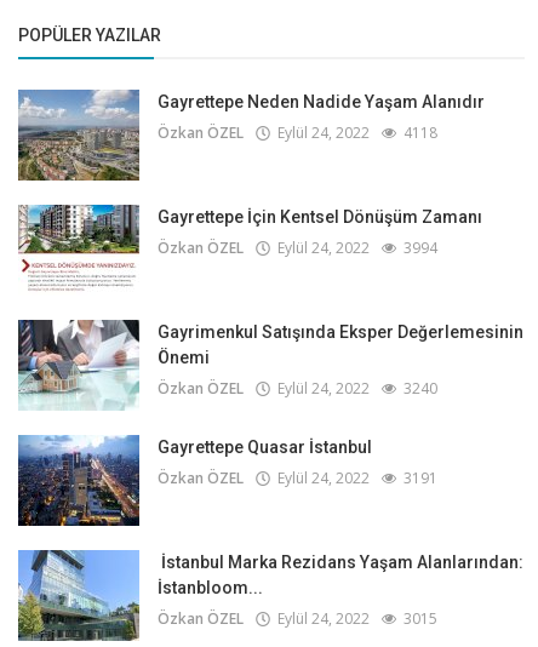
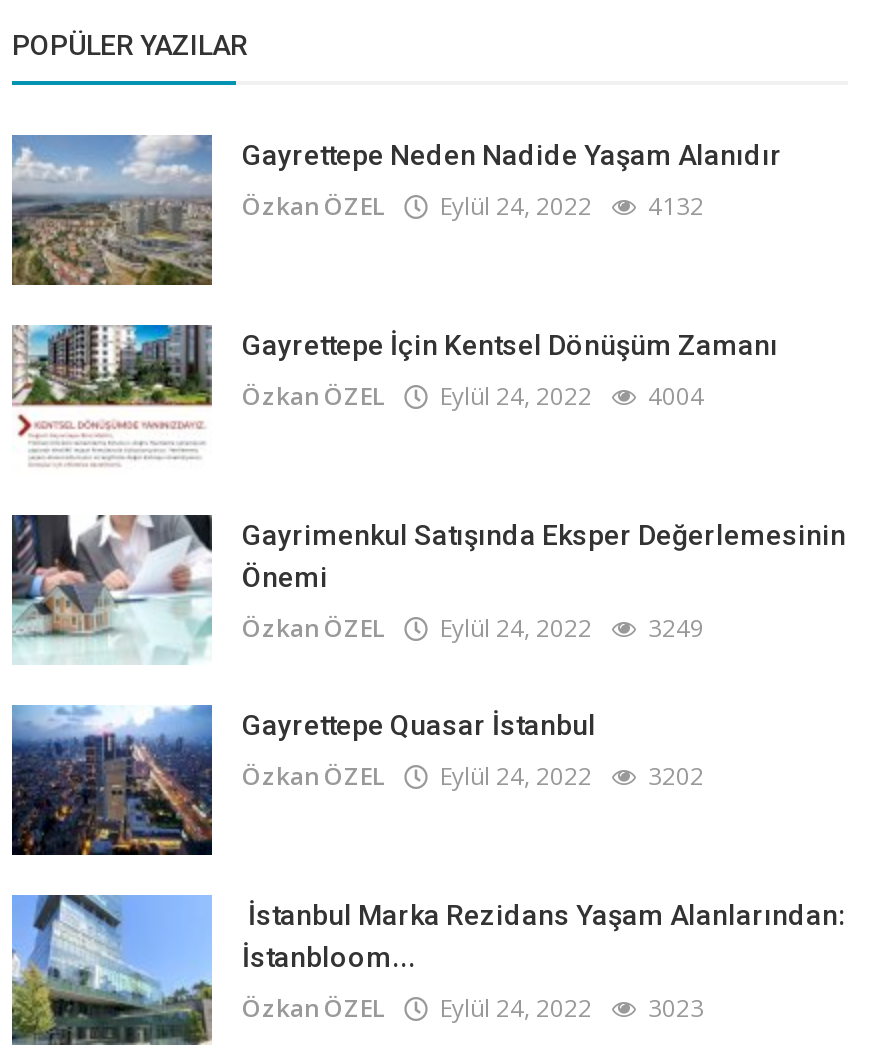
[158,122,437,142] Özkan ÖZEL Eylül 24, 2022 4118 -> [242,188,704,222] Özkan ÖZEL Eylül 24, 2022 4132
[158,237,437,257] Özkan ÖZEL Eylül 24, 2022 3994 -> [242,378,704,412] Özkan ÖZEL Eylül 24, 2022 4004
[158,377,437,398] Özkan ÖZEL Eylül 24, 2022 3240 -> [242,610,704,644] Özkan ÖZEL Eylül 24, 2022 3249
[158,467,437,488] Özkan ÖZEL Eylül 24, 2022 3191 -> [242,758,704,792] Özkan ÖZEL Eylül 24, 2022 3202
[158,608,437,628] Özkan ÖZEL Eylül 24, 2022 3015 -> [242,990,704,1024] Özkan ÖZEL Eylül 24, 2022 3023

